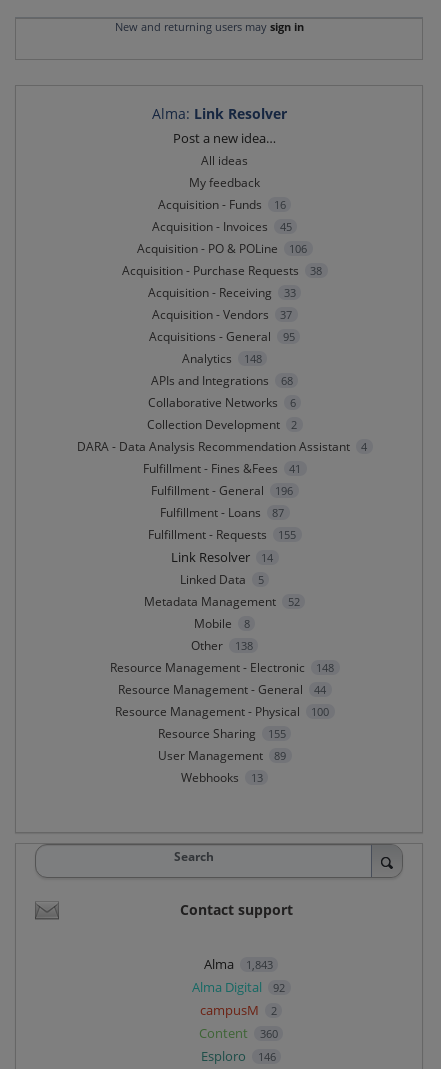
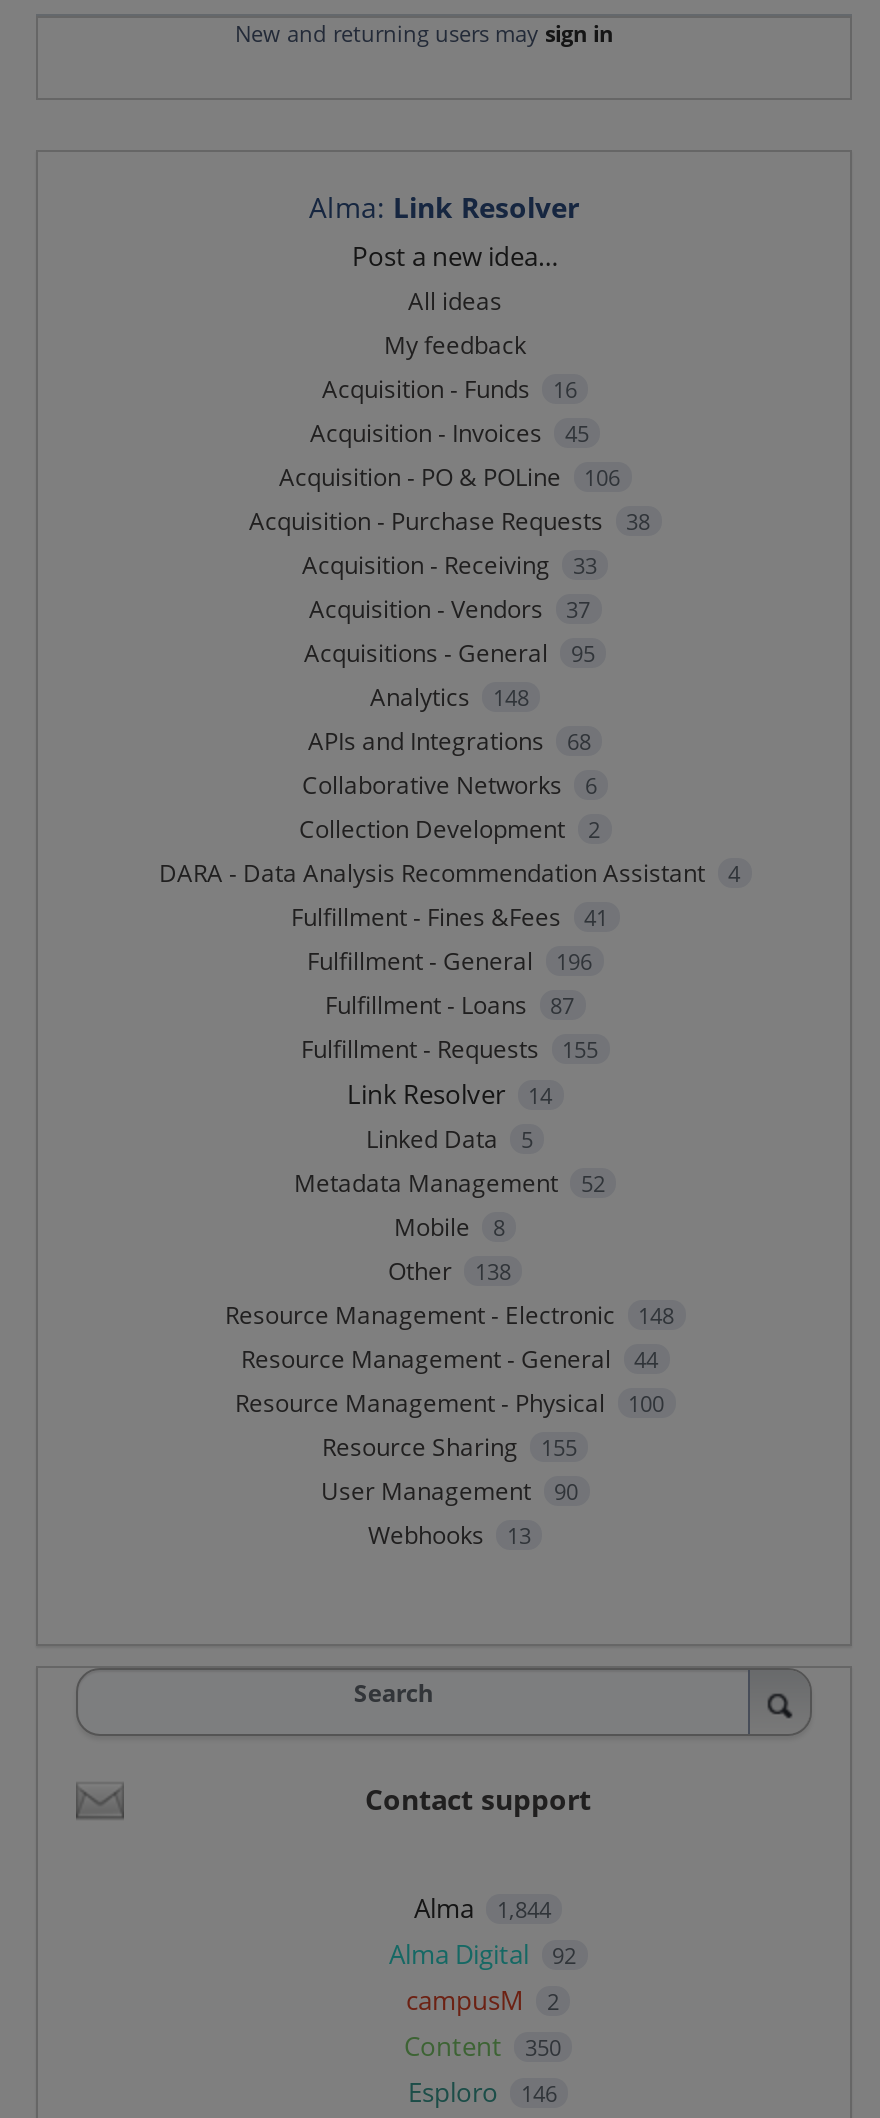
[157,747,286,764] User Management 89 -> [321,1474,578,1508] User Management 90
[204,954,272,972] Alma 1,843 -> [414,1889,551,1925] Alma 1,844
[199,1023,277,1041] Content 360 -> [404,2027,561,2063] Content 350

